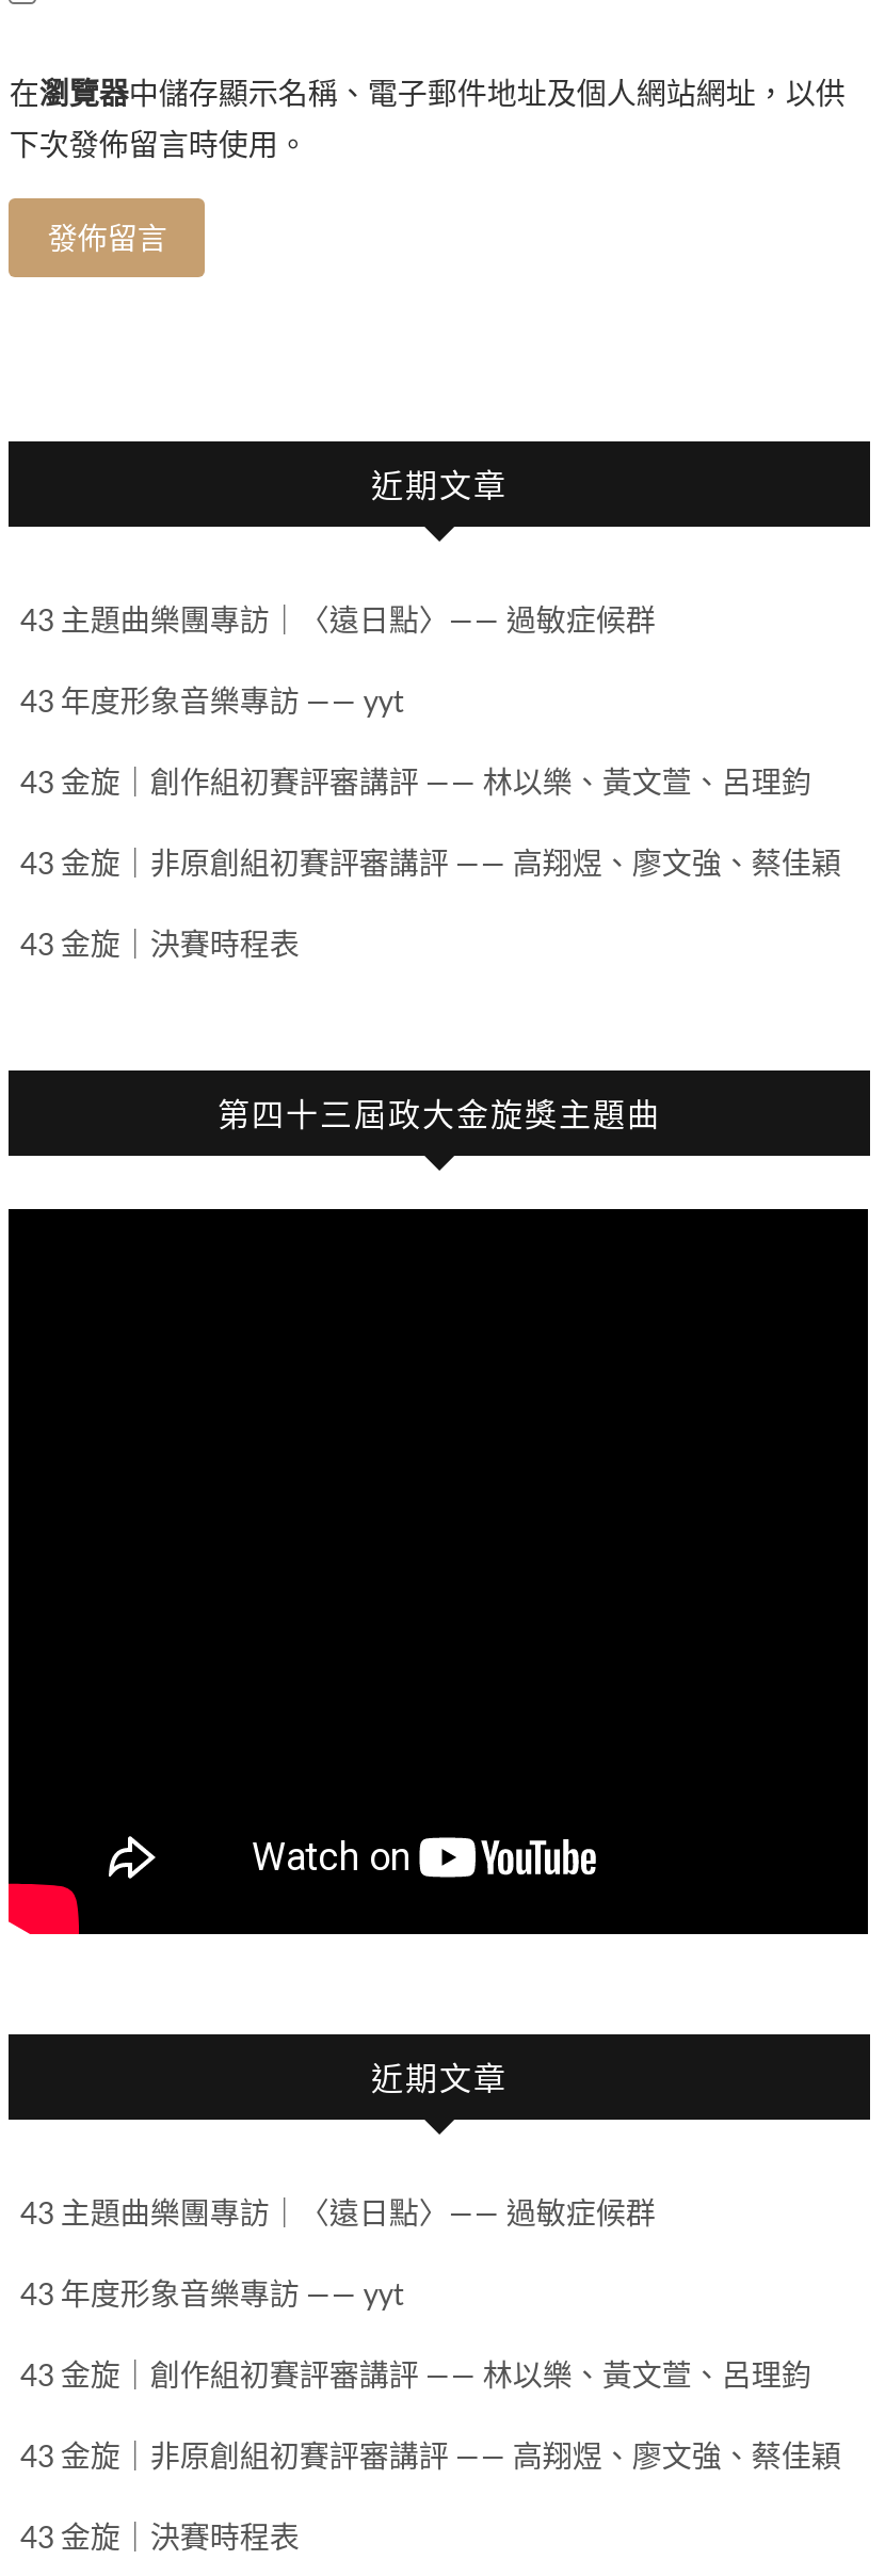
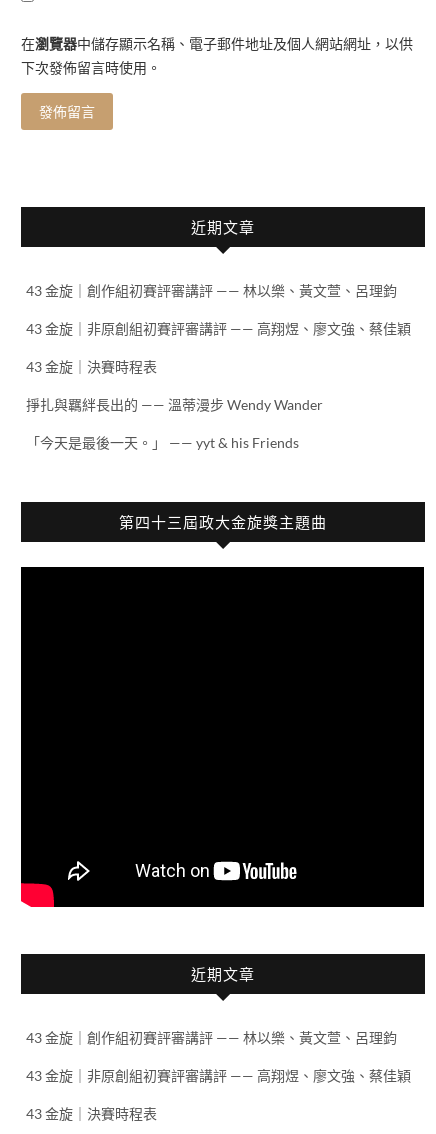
[20,602,656,719] 43 主題曲樂團專訪｜〈遠日點〉—— 過敏症候群 | 43 年度形象音樂專訪 —— yyt -> none
none -> [26,396,326,451] 掙扎與羈絆長出的 —— 溫蒂漫步 Wendy Wander | 「今天是最後一天。」 —— yyt & his Friends
[20,2195,656,2312] 43 主題曲樂團專訪｜〈遠日點〉—— 過敏症候群 | 43 年度形象音樂專訪 —— yyt -> none

